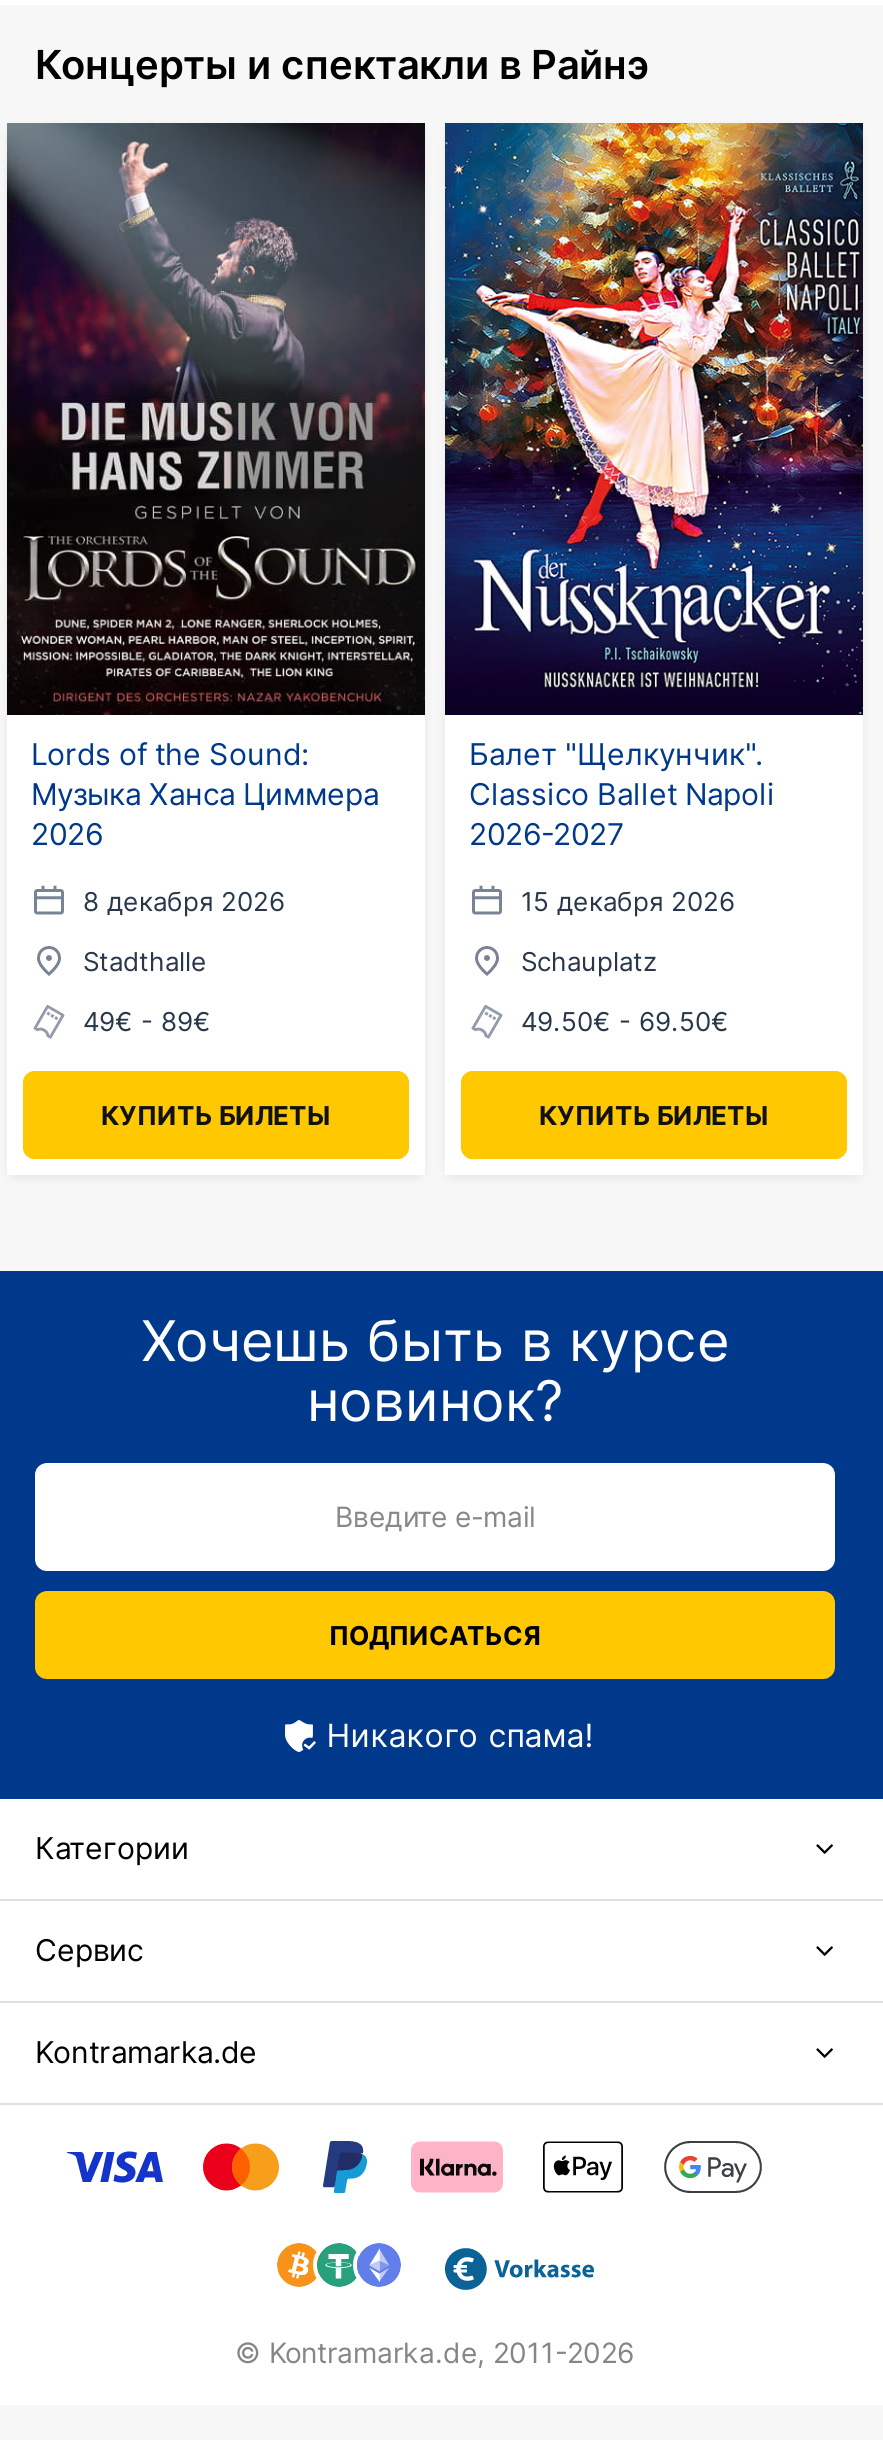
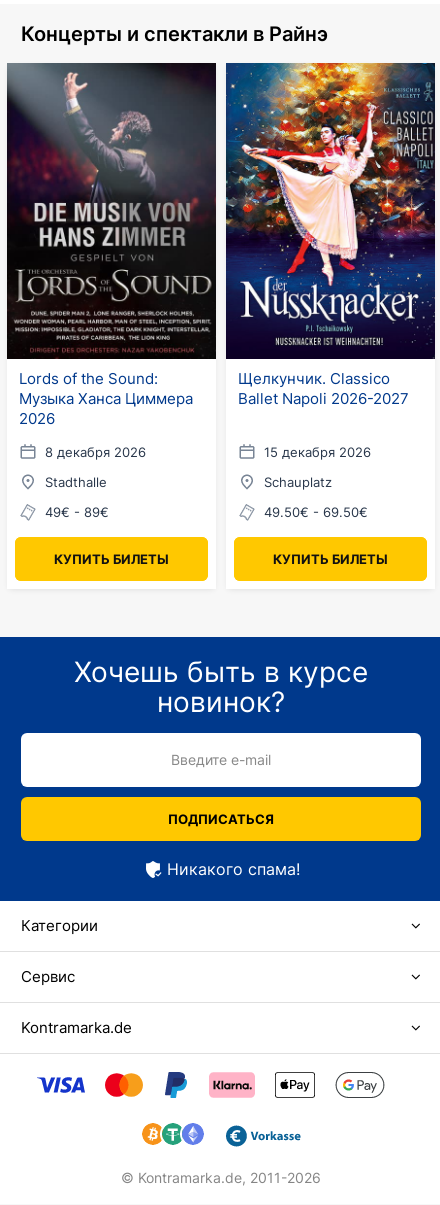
[469,735,775,853] Балет "Щелкунчик". | Classico Ballet Napoli | 2026-2027 -> [238,369,409,408] Щелкунчик. Classico | Ballet Napoli 2026-2027

